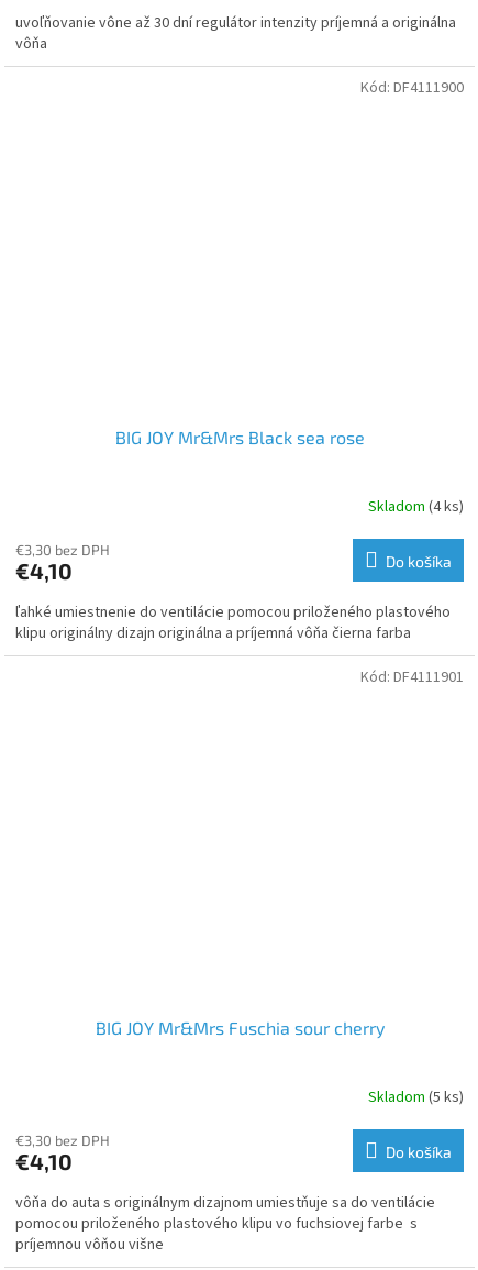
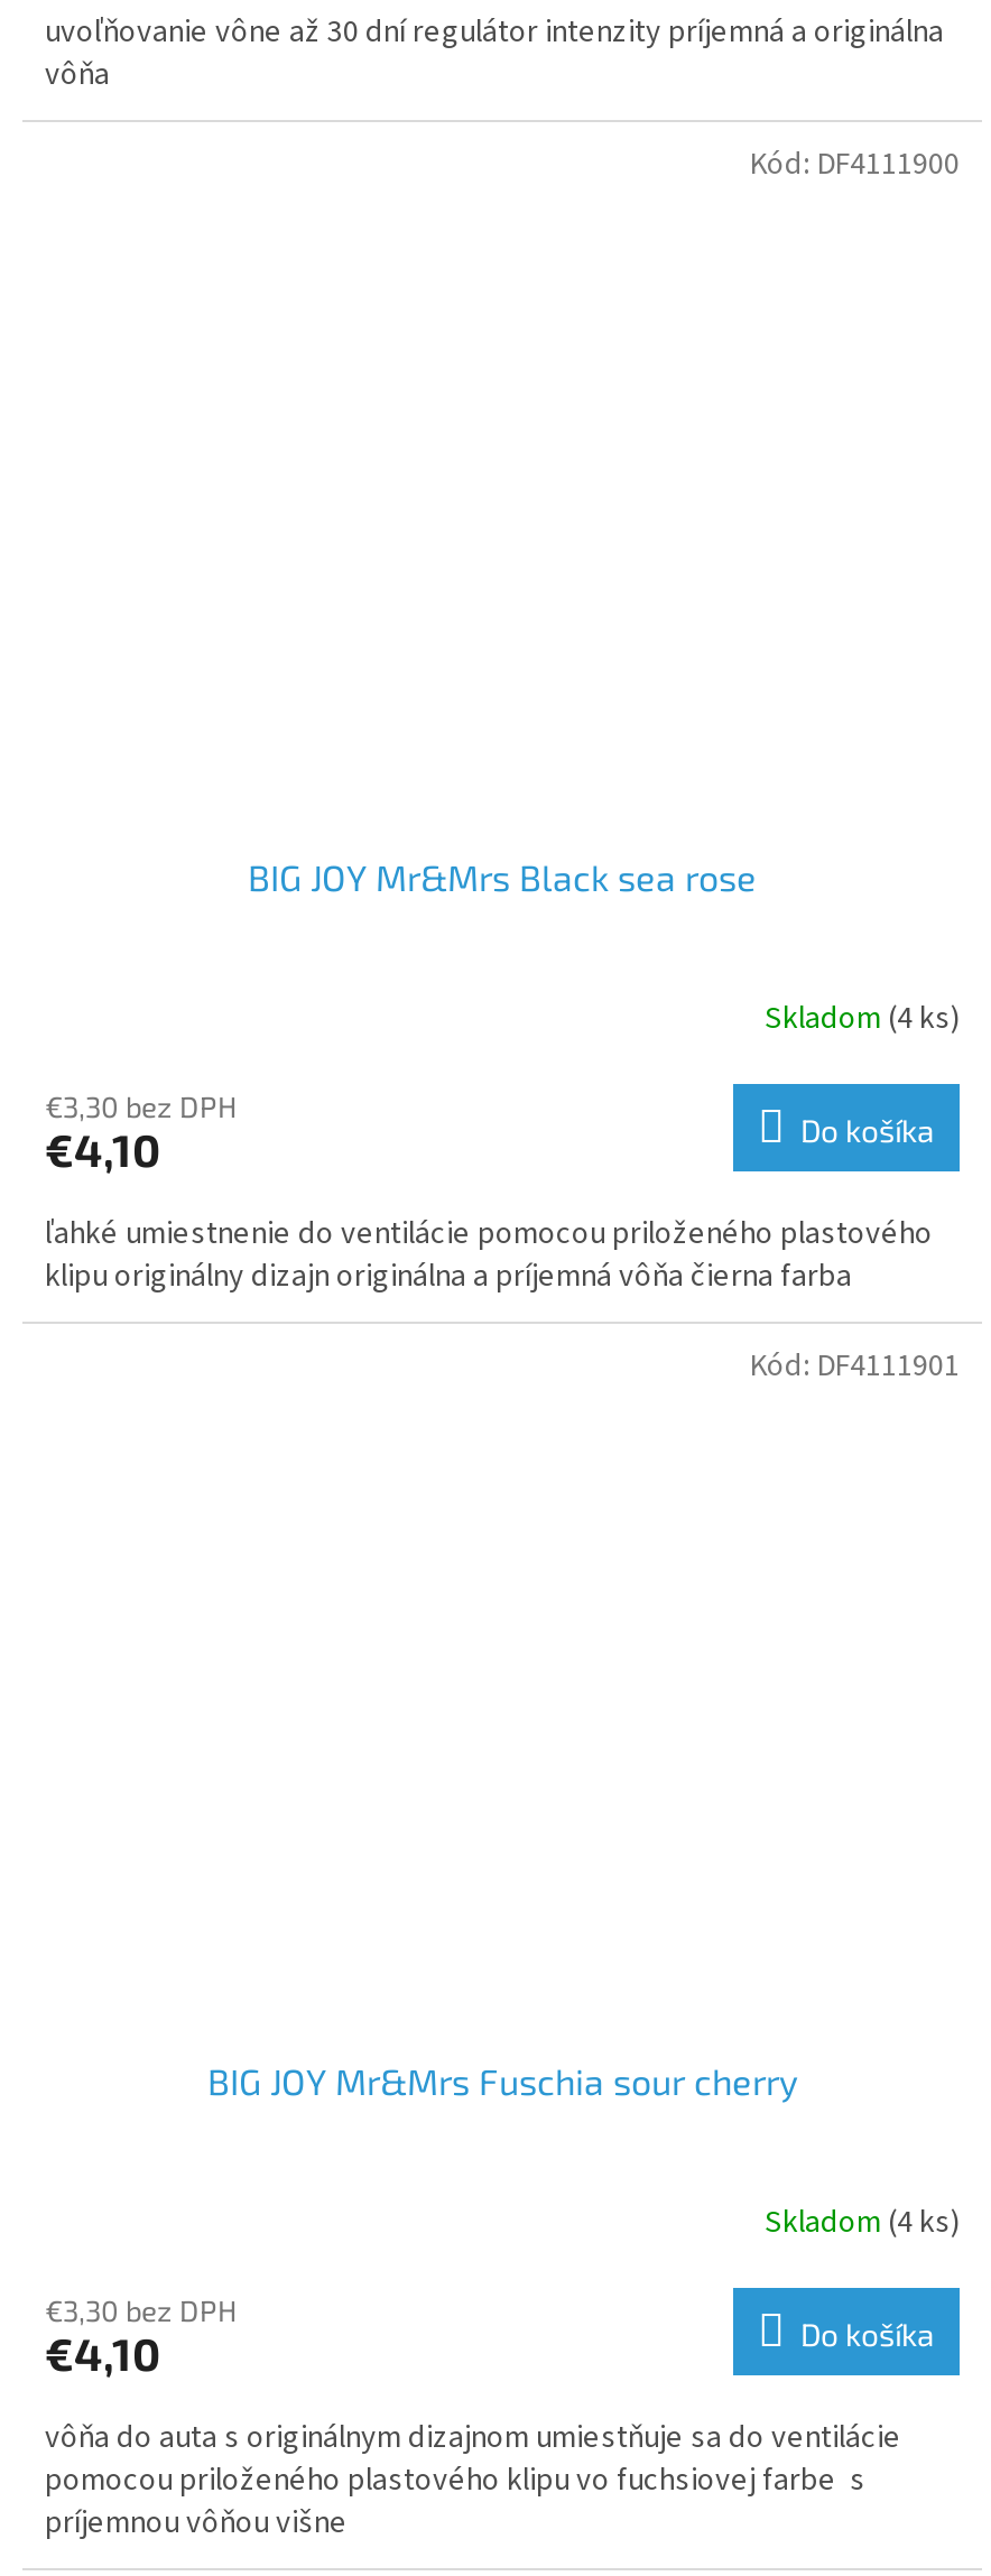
[368,1086,464,1108] Skladom (5 ks) -> [765,2200,960,2244] Skladom (4 ks)

